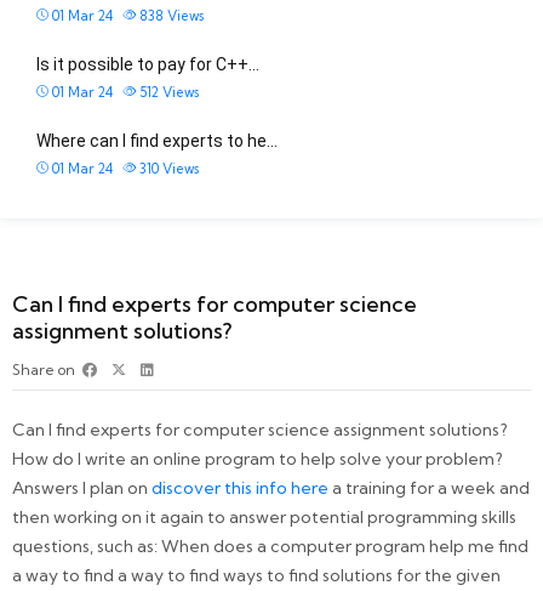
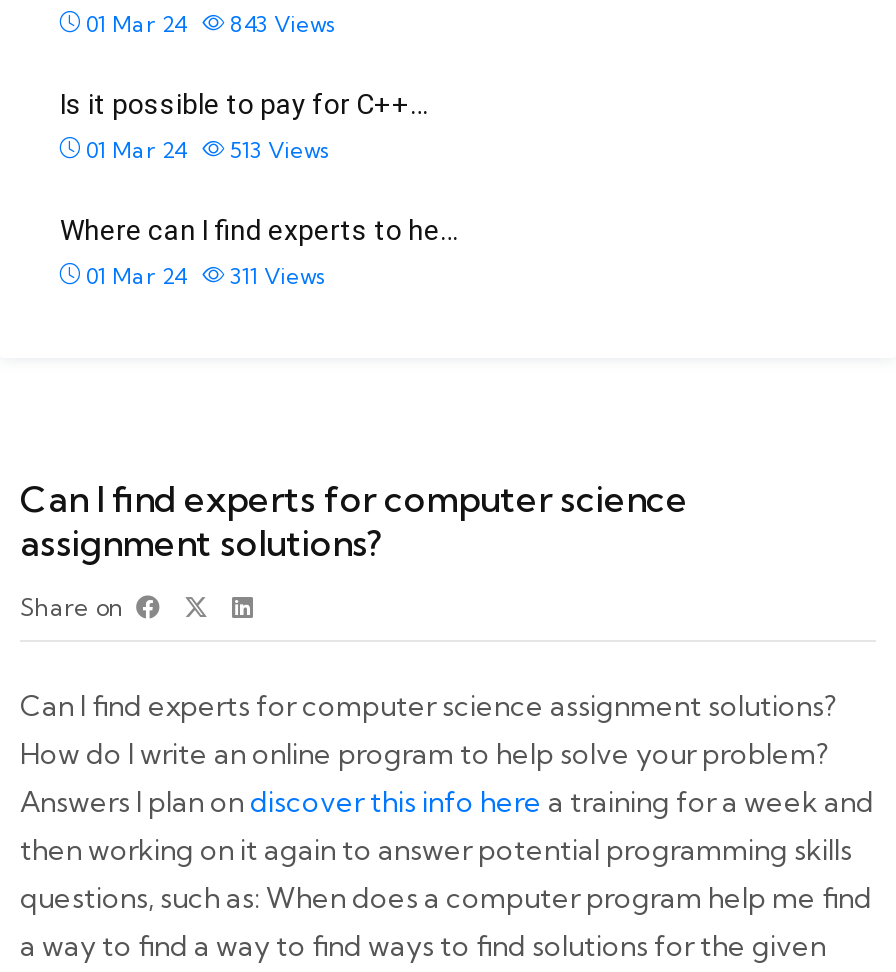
[52,7,204,24] 01 Mar 24 838 Views -> [86,9,334,37] 01 Mar 24 843 Views
[52,83,199,100] 01 Mar 24 512 Views -> [86,135,328,163] 01 Mar 24 513 Views
[52,160,199,177] 01 Mar 24 310 Views -> [86,261,324,289] 01 Mar 24 311 Views

